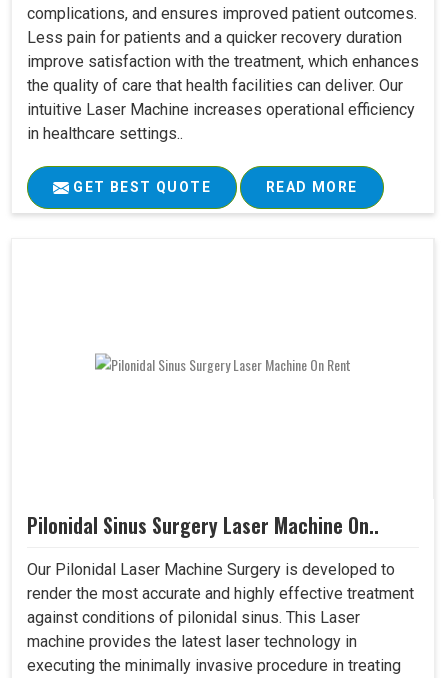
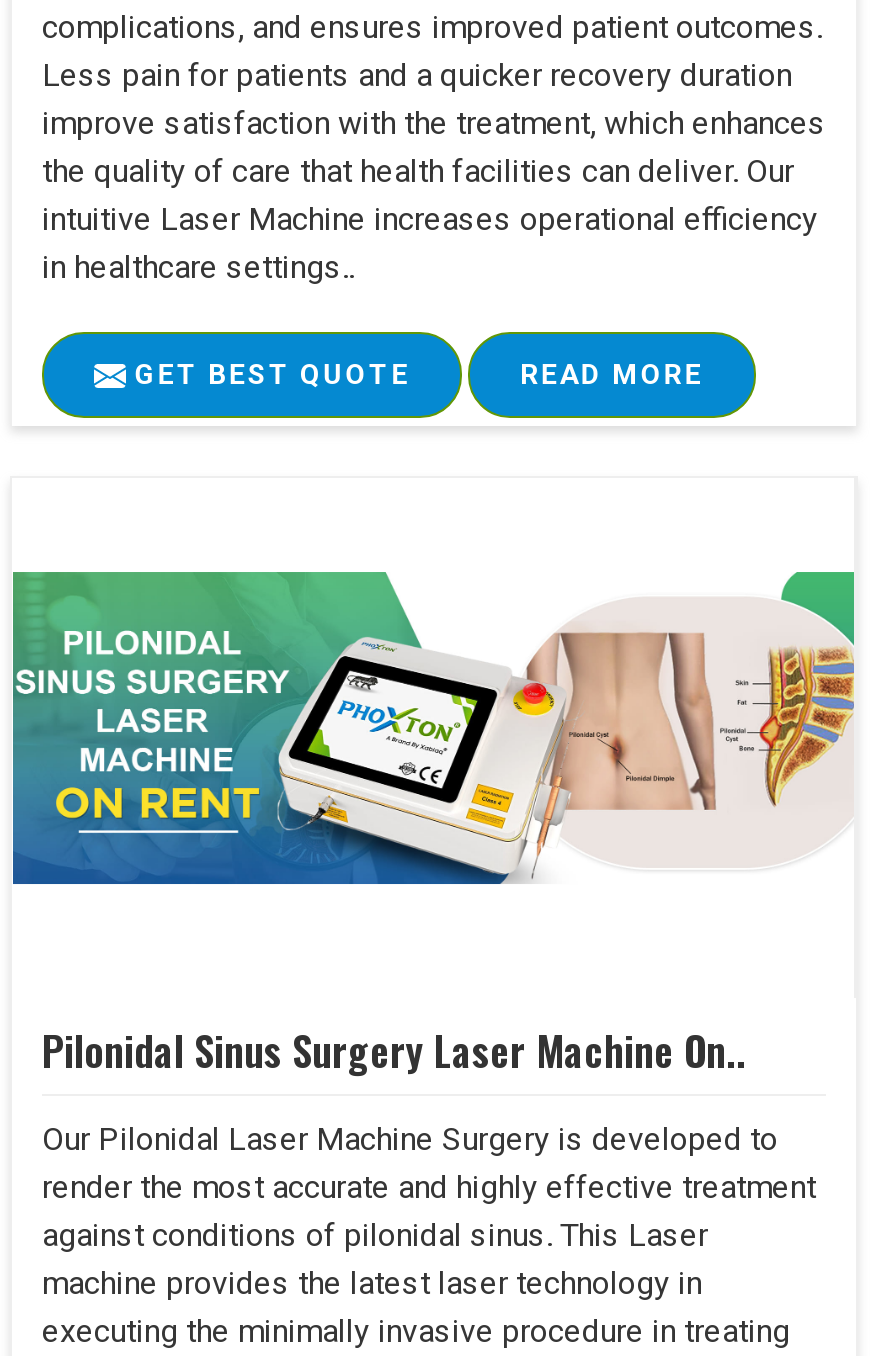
none -> [10,570,856,886] [image]

